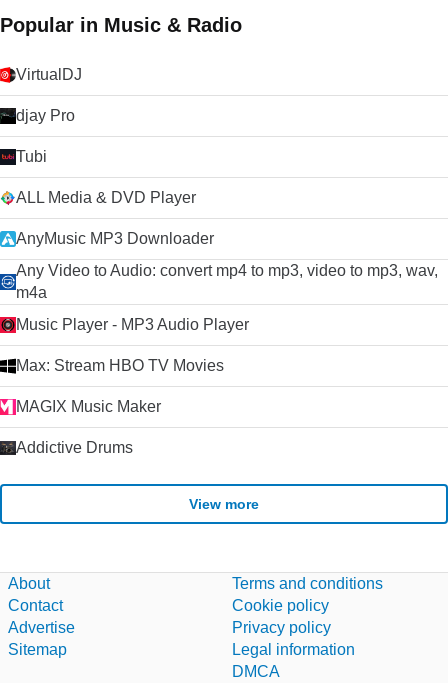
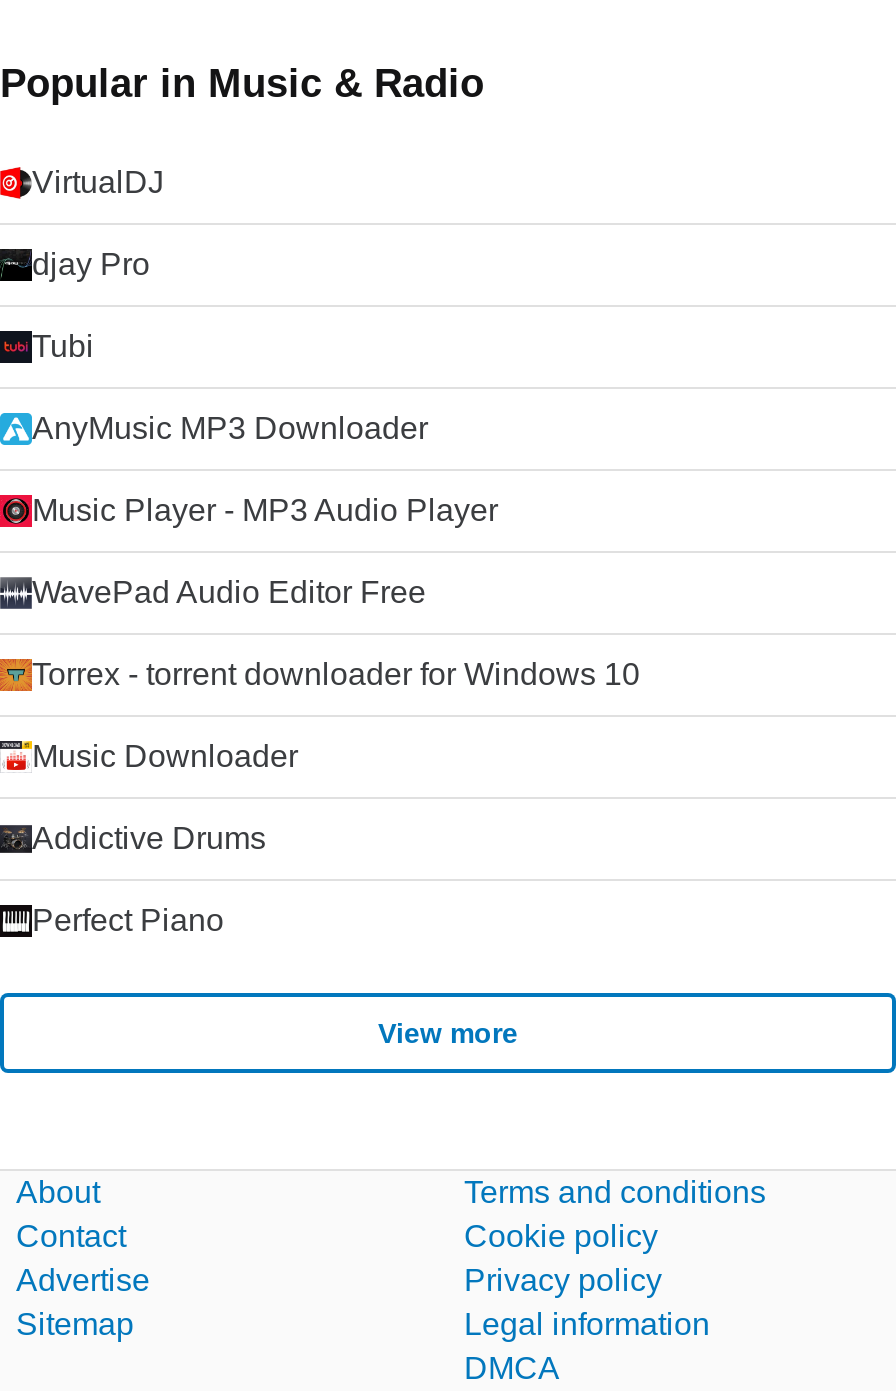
[16,189,196,206] ALL Media & DVD Player -> none
moved [16,230,214,247] -> [32,411,428,445]: AnyMusic MP3 Downloader
[16,262,438,301] Any Video to Audio: convert mp4 to mp3, video to mp3, wav, | m4a -> none
moved [16,316,249,333] -> [32,493,498,527]: Music Player - MP3 Audio Player
[16,357,224,415] Max: Stream HBO TV Movies | MAGIX Music Maker -> [32,575,640,773] WavePad Audio Editor Free | Torrex - torrent downloader for Windows 10 | Music Downloader
moved [16,439,133,456] -> [32,821,266,855]: Addictive Drums
none -> [32,903,224,937] Perfect Piano

